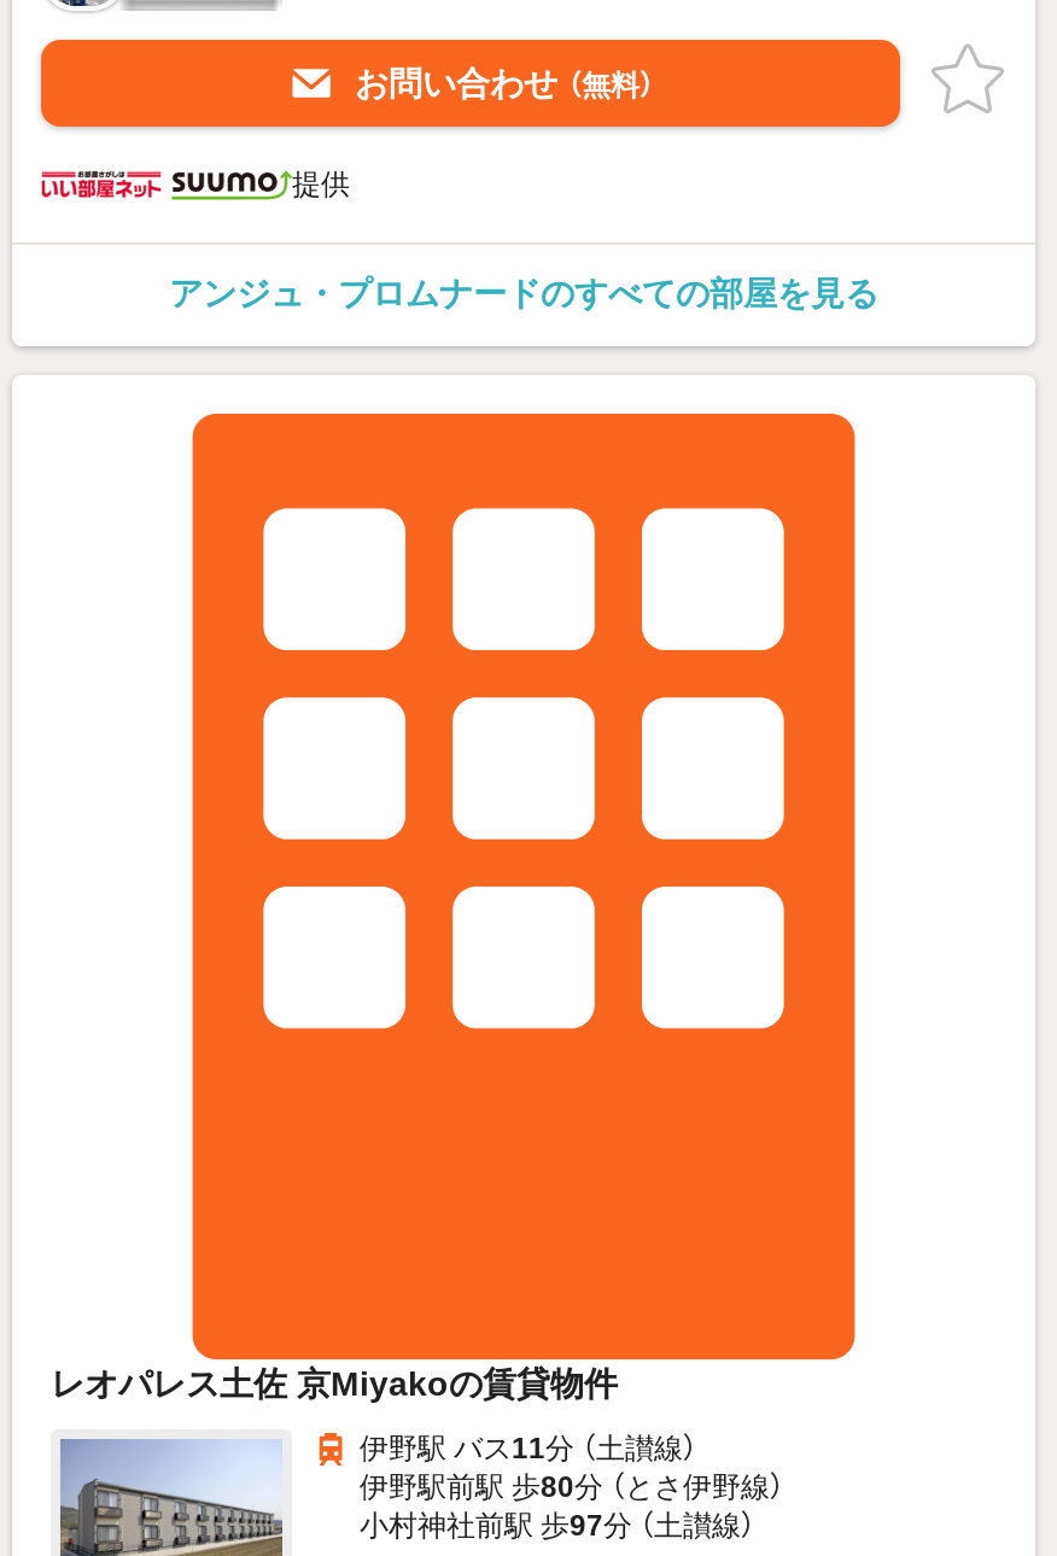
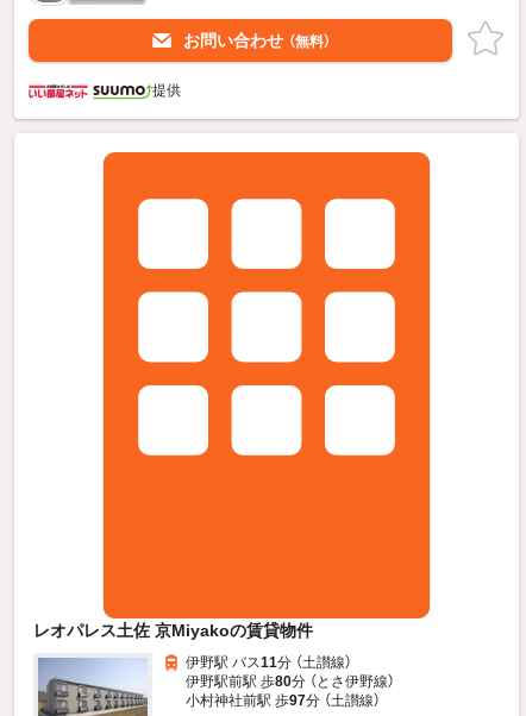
[169,273,878,311] アンジュ・プロムナードのすべての部屋を見る -> none

